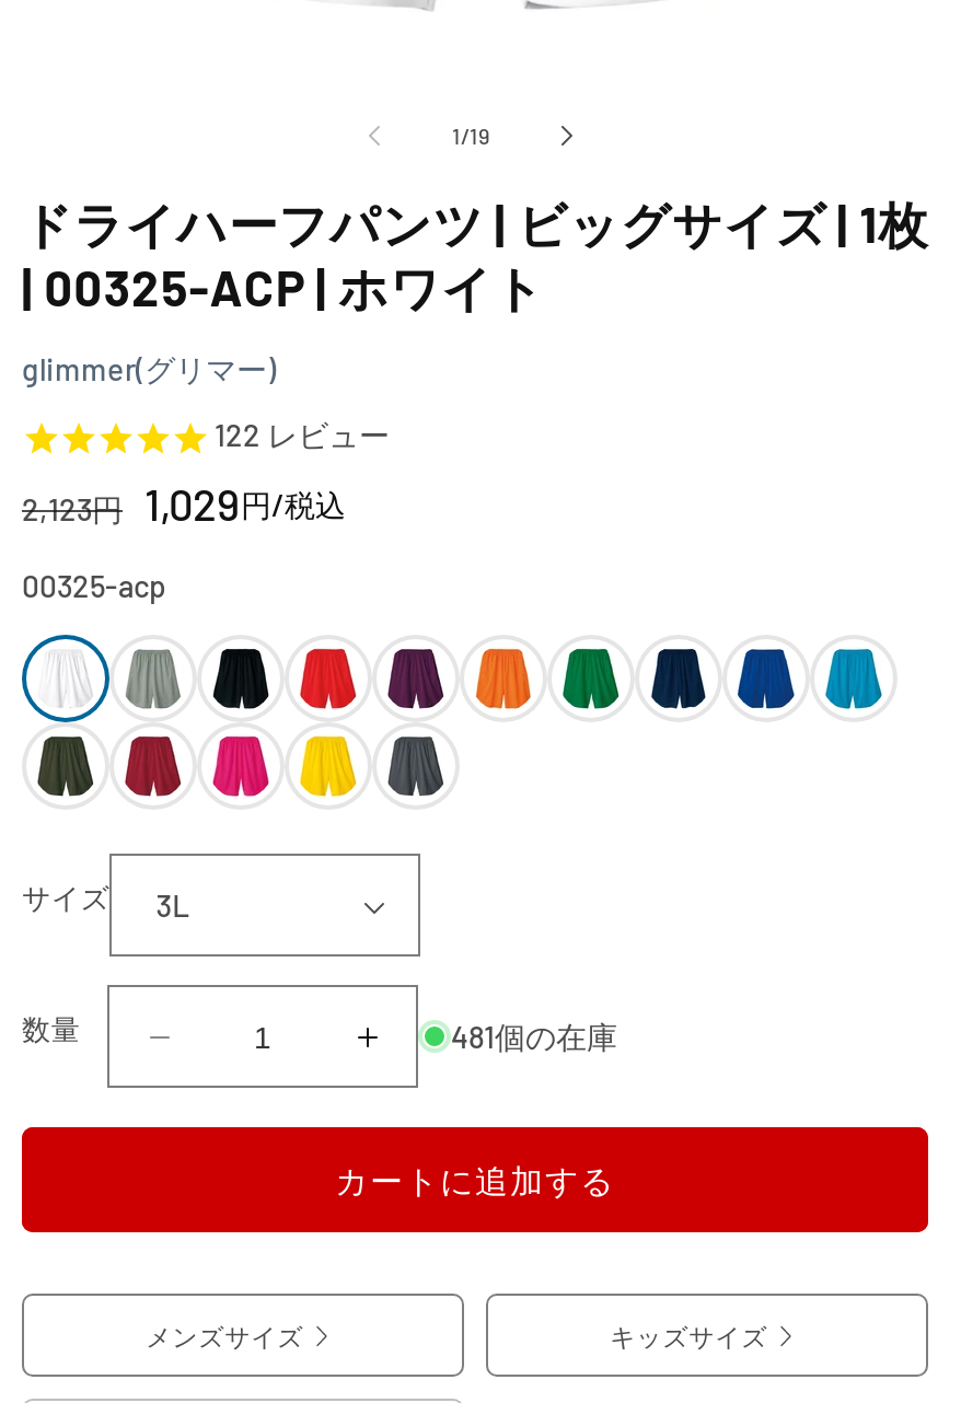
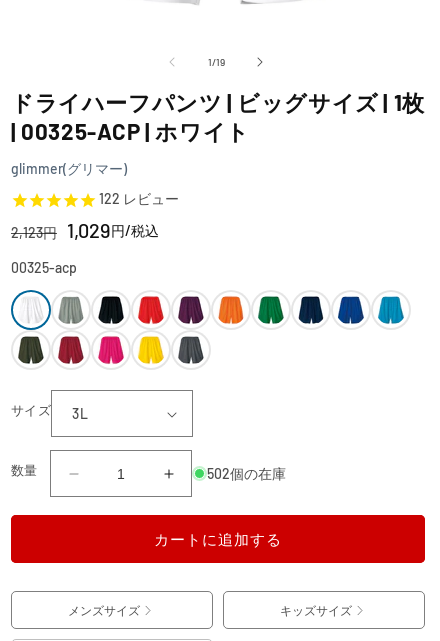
[451,1019,617,1056] 481個の在庫 -> [207,465,286,482] 502個の在庫

